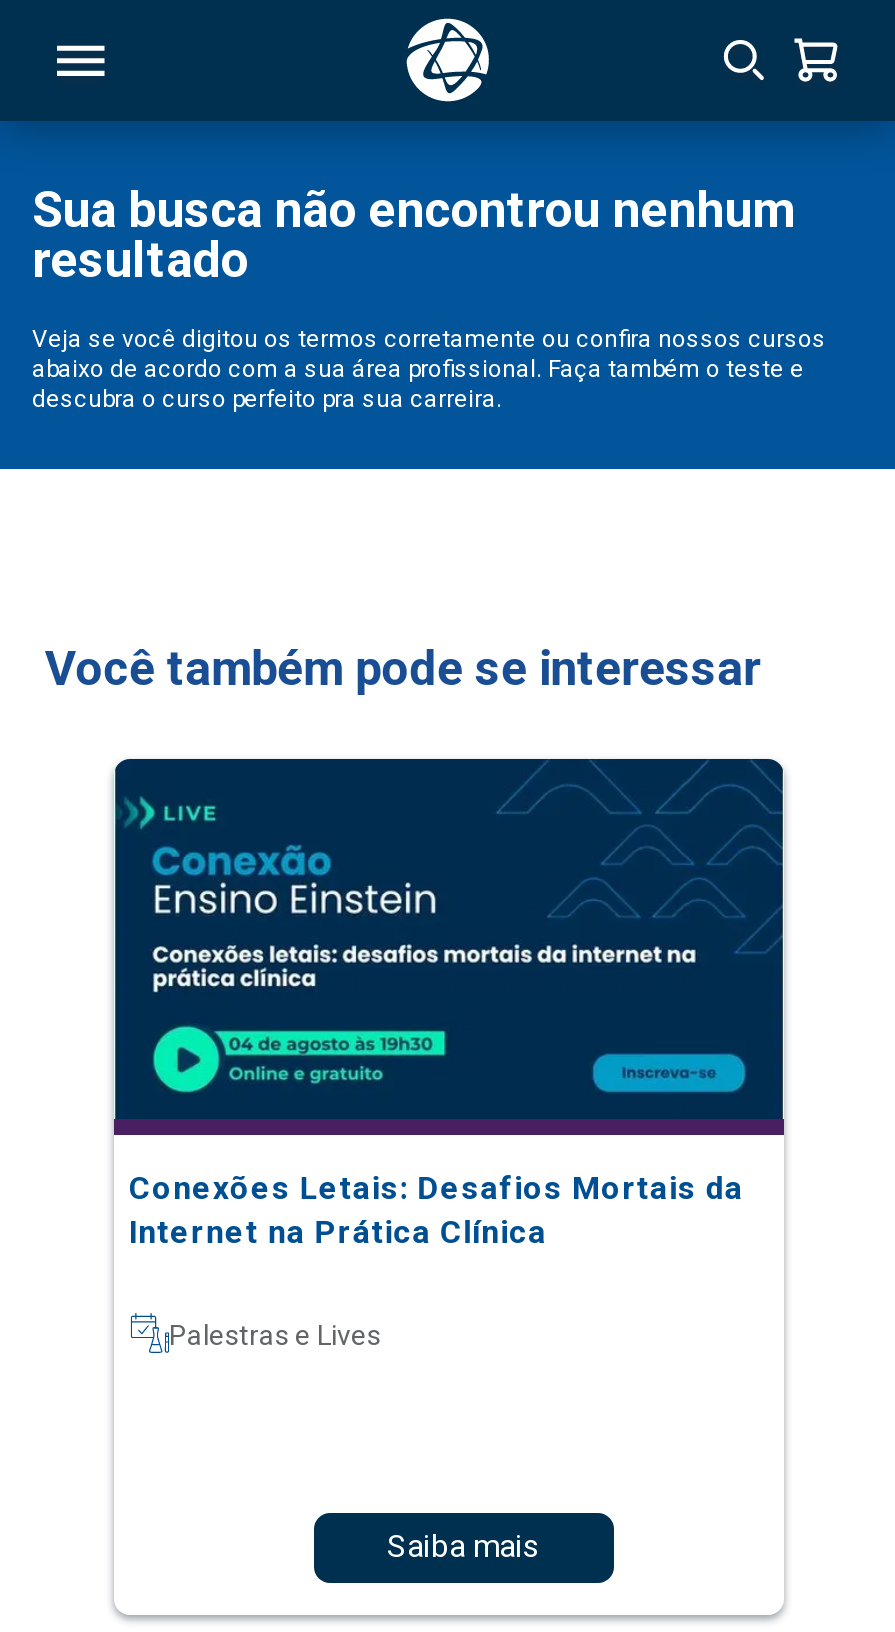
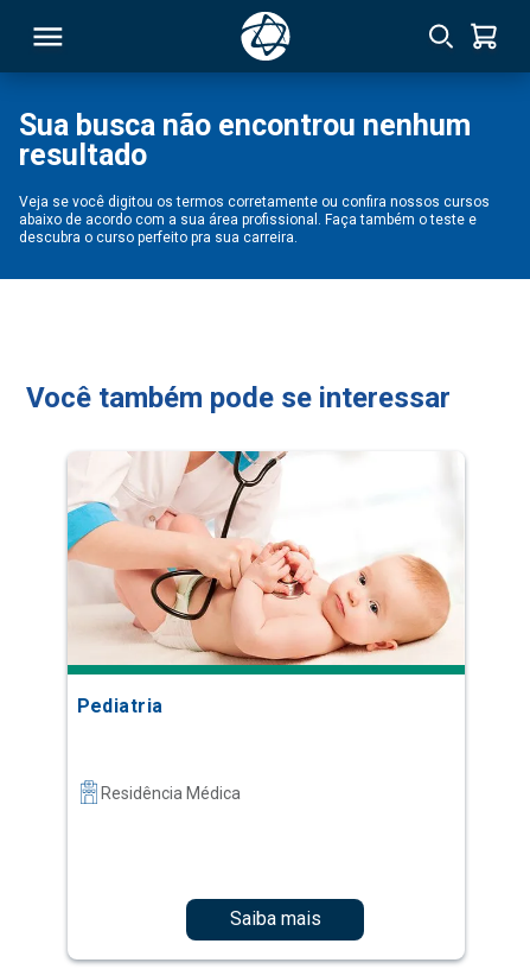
[112,757,786,1251] [image] | Conexões Letais: Desafios Mortais da | Internet na Prática Clínica -> [66,450,466,717] [image] | Pediatria
[169,1319,381,1351] Palestras e Lives -> [100,784,240,803] Residência Médica

